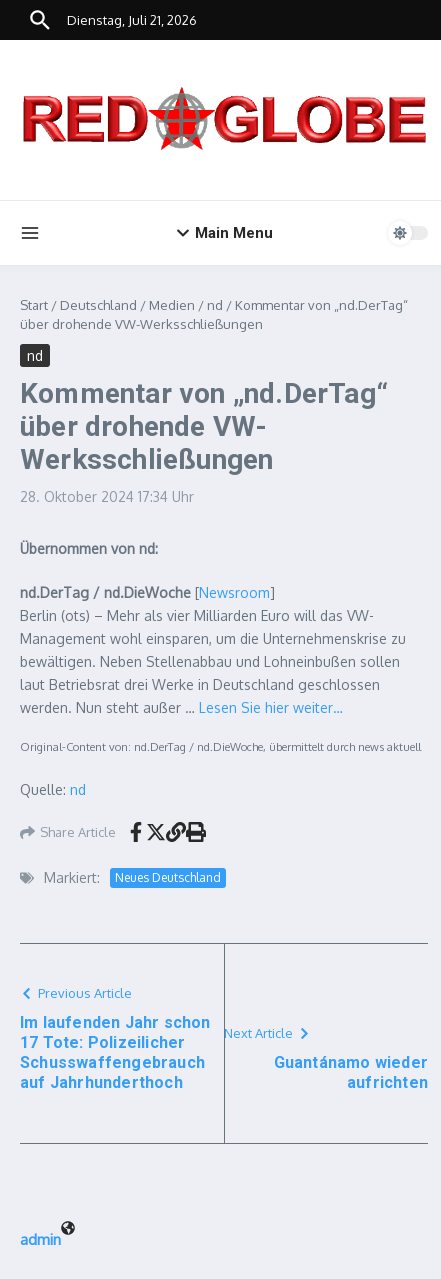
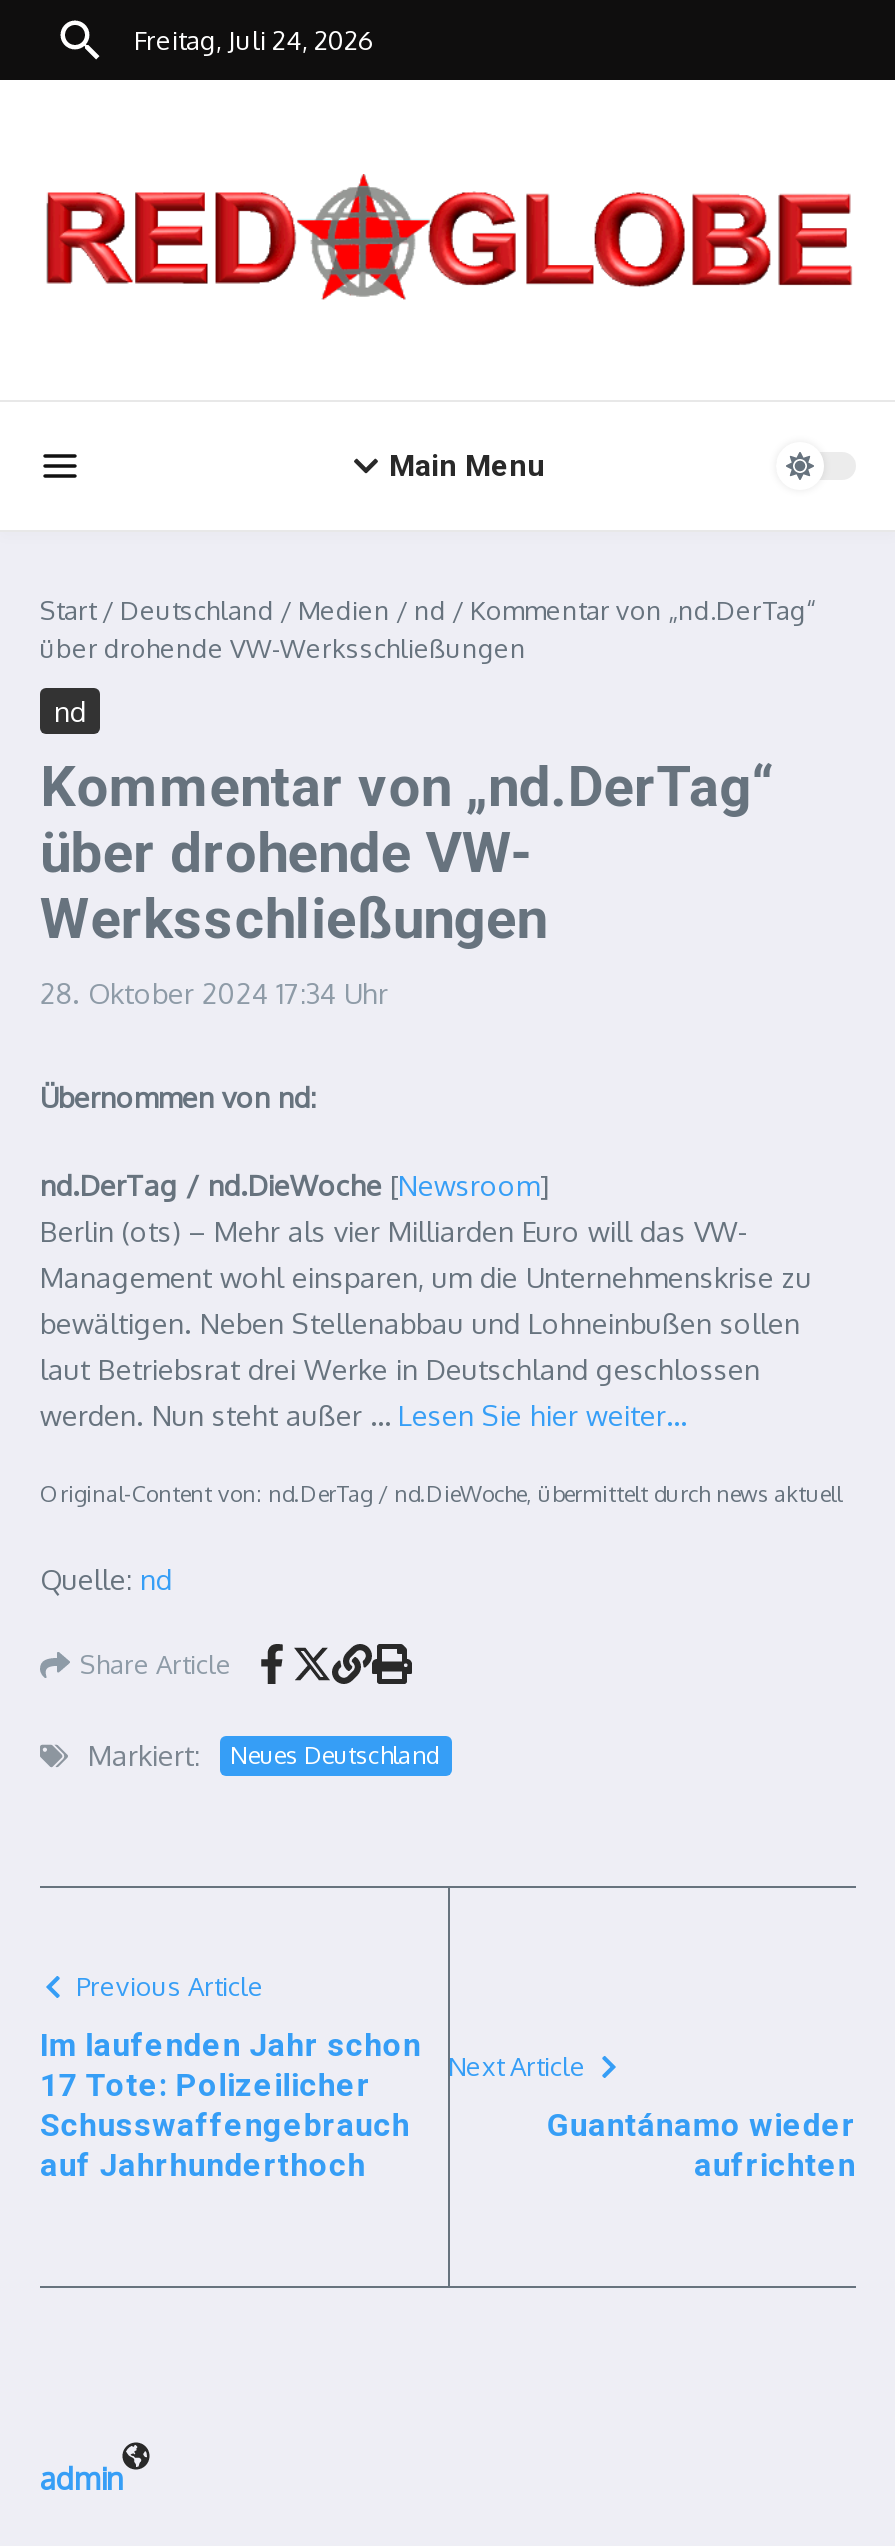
[67,11,197,27] Dienstag, Juli 21, 2026 -> [134,23,374,55] Freitag, Juli 24, 2026

